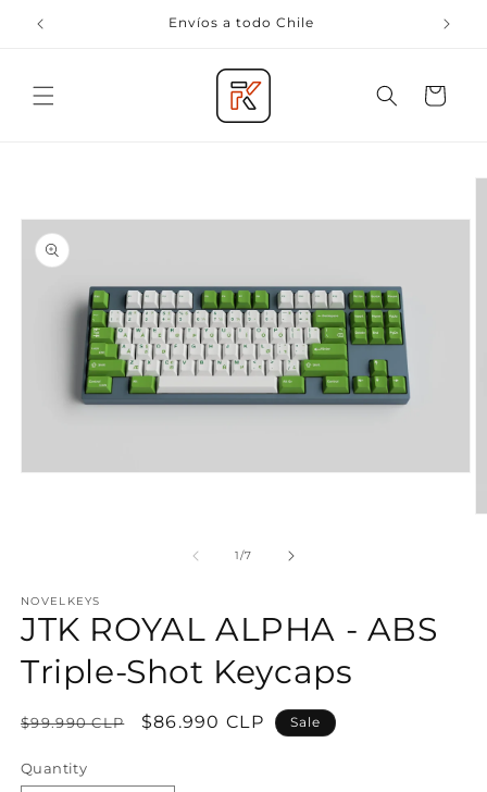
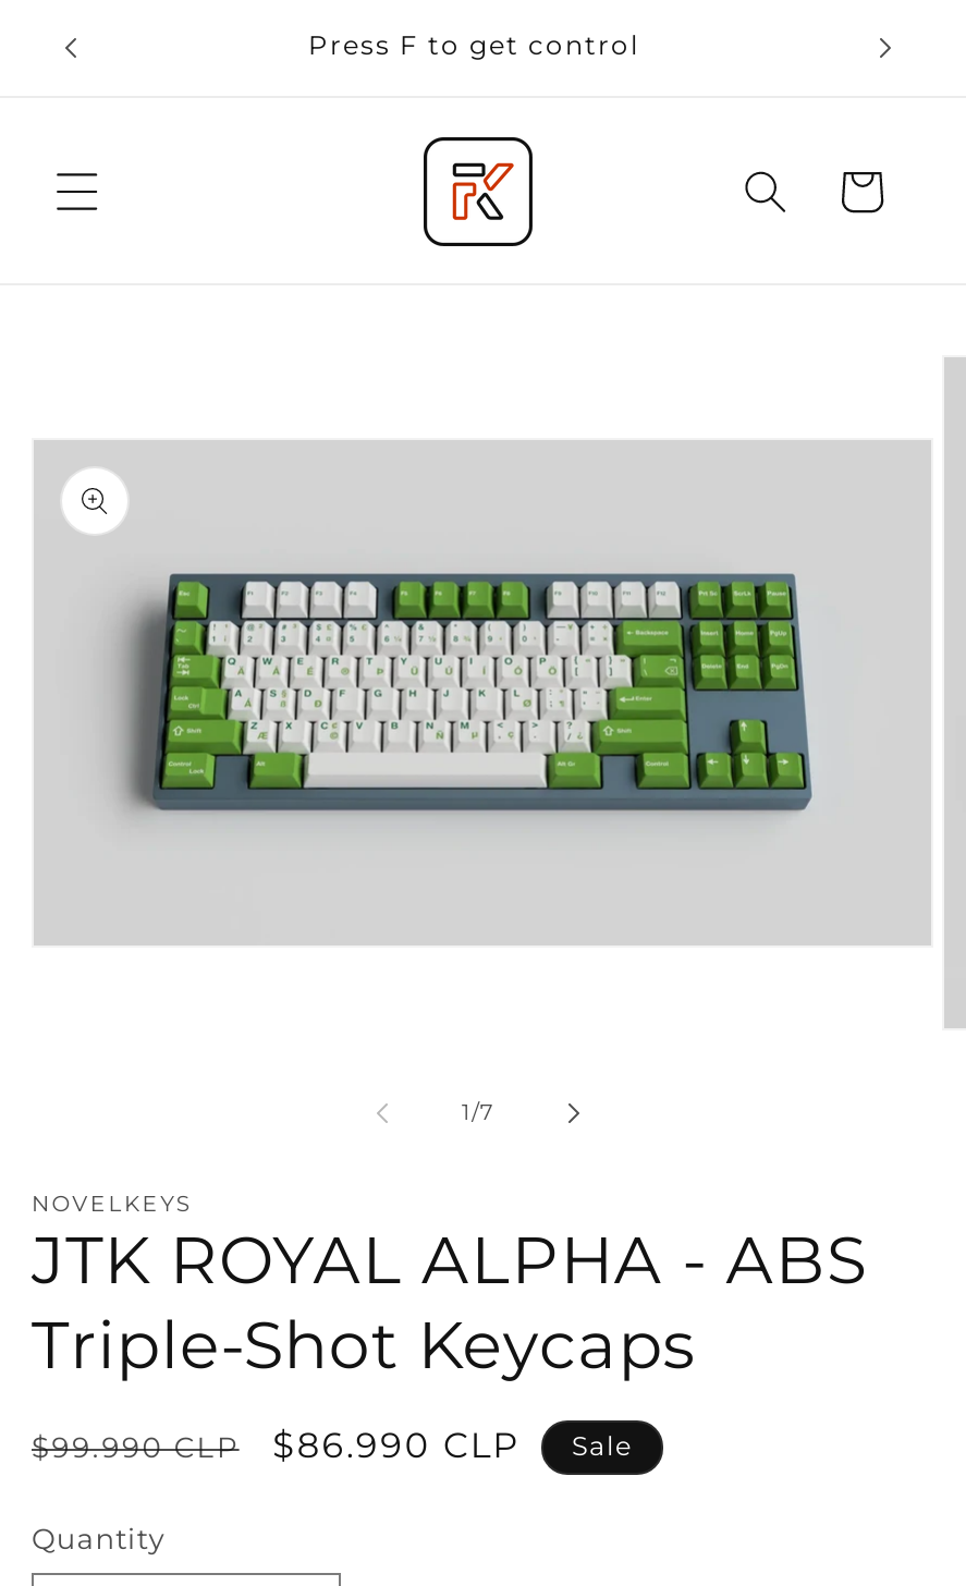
[168,14,314,30] Envíos a todo Chile -> [308,28,639,61] Press F to get control

